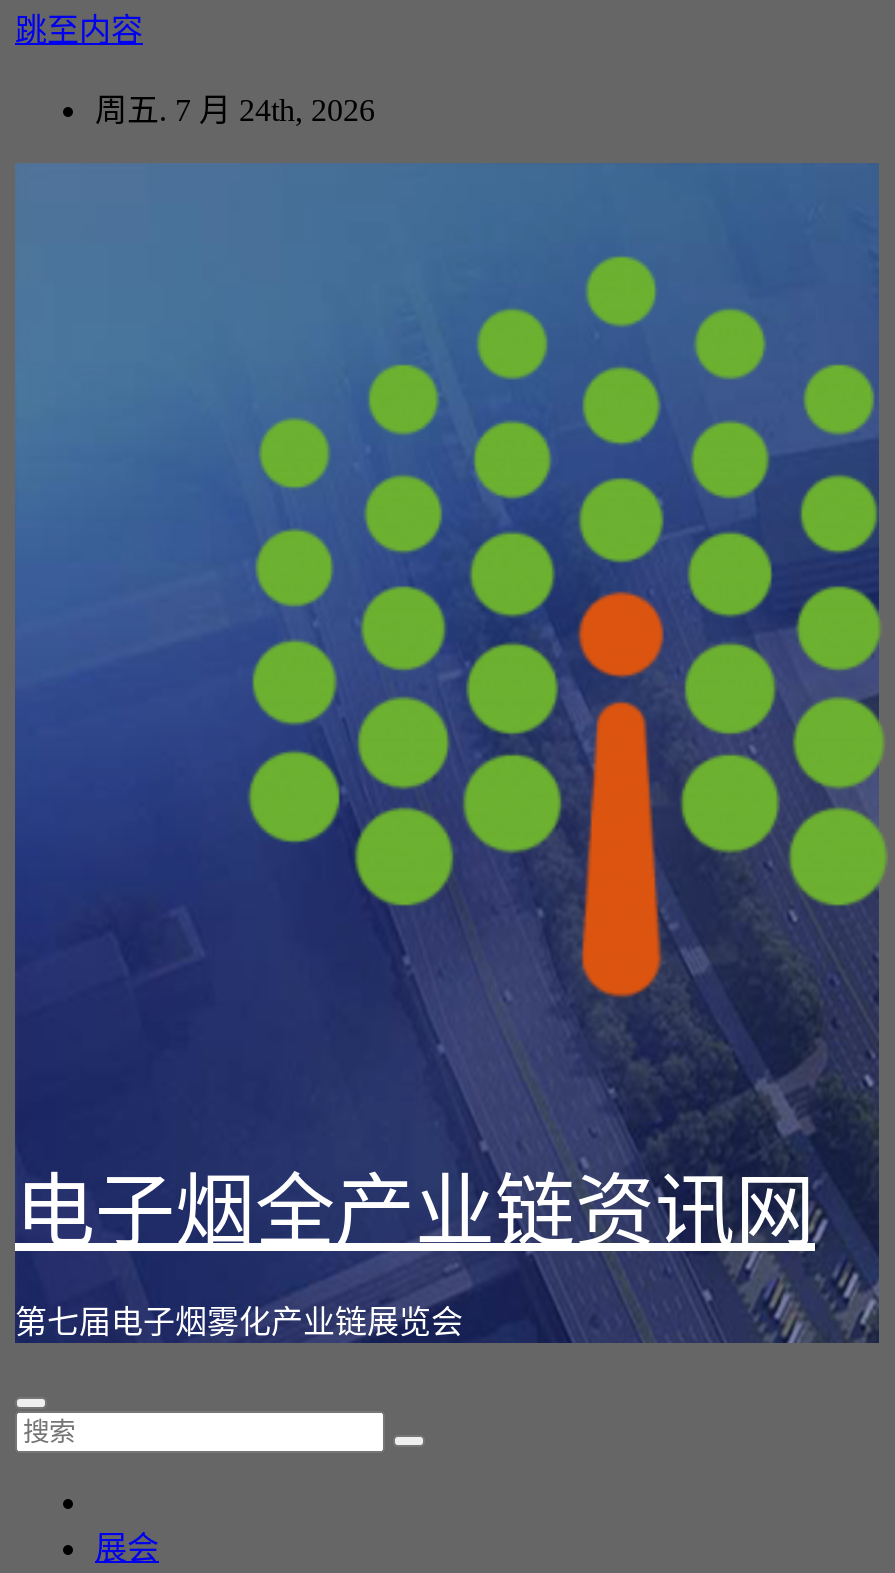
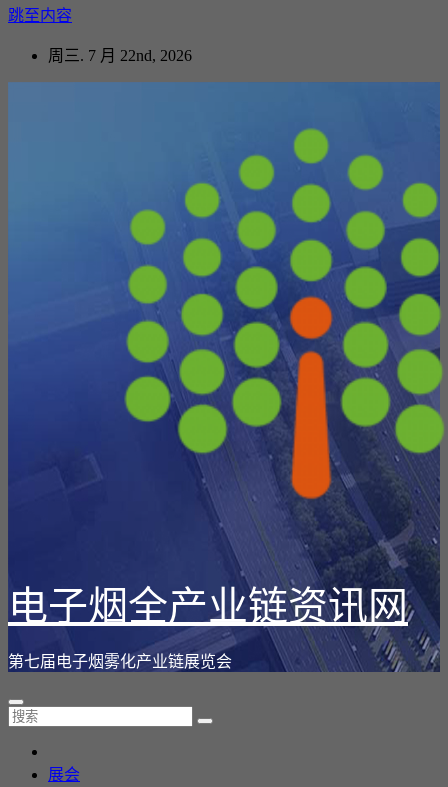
[95,93,375,127] 周五. 7 月 24th, 2026 -> [48,47,192,64] 周三. 7 月 22nd, 2026

